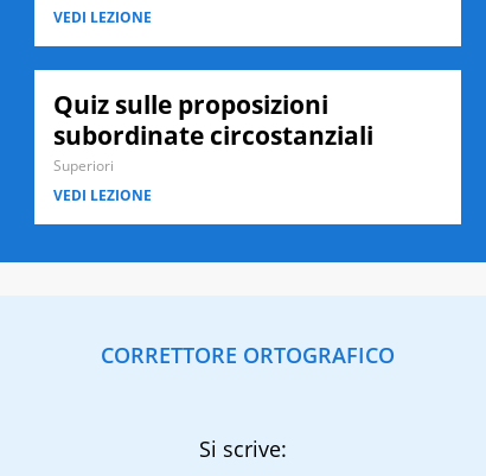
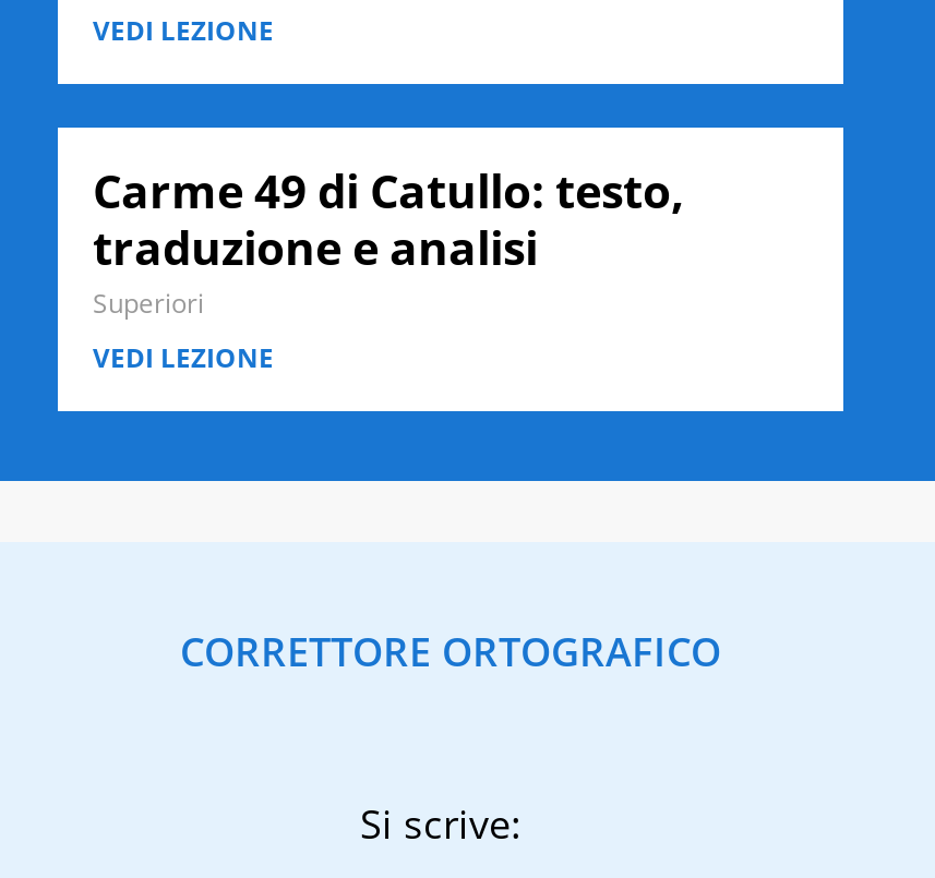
[53,88,373,152] Quiz sulle proposizioni | subordinate circostanziali -> [93,160,684,278] Carme 49 di Catullo: testo, | traduzione e analisi

